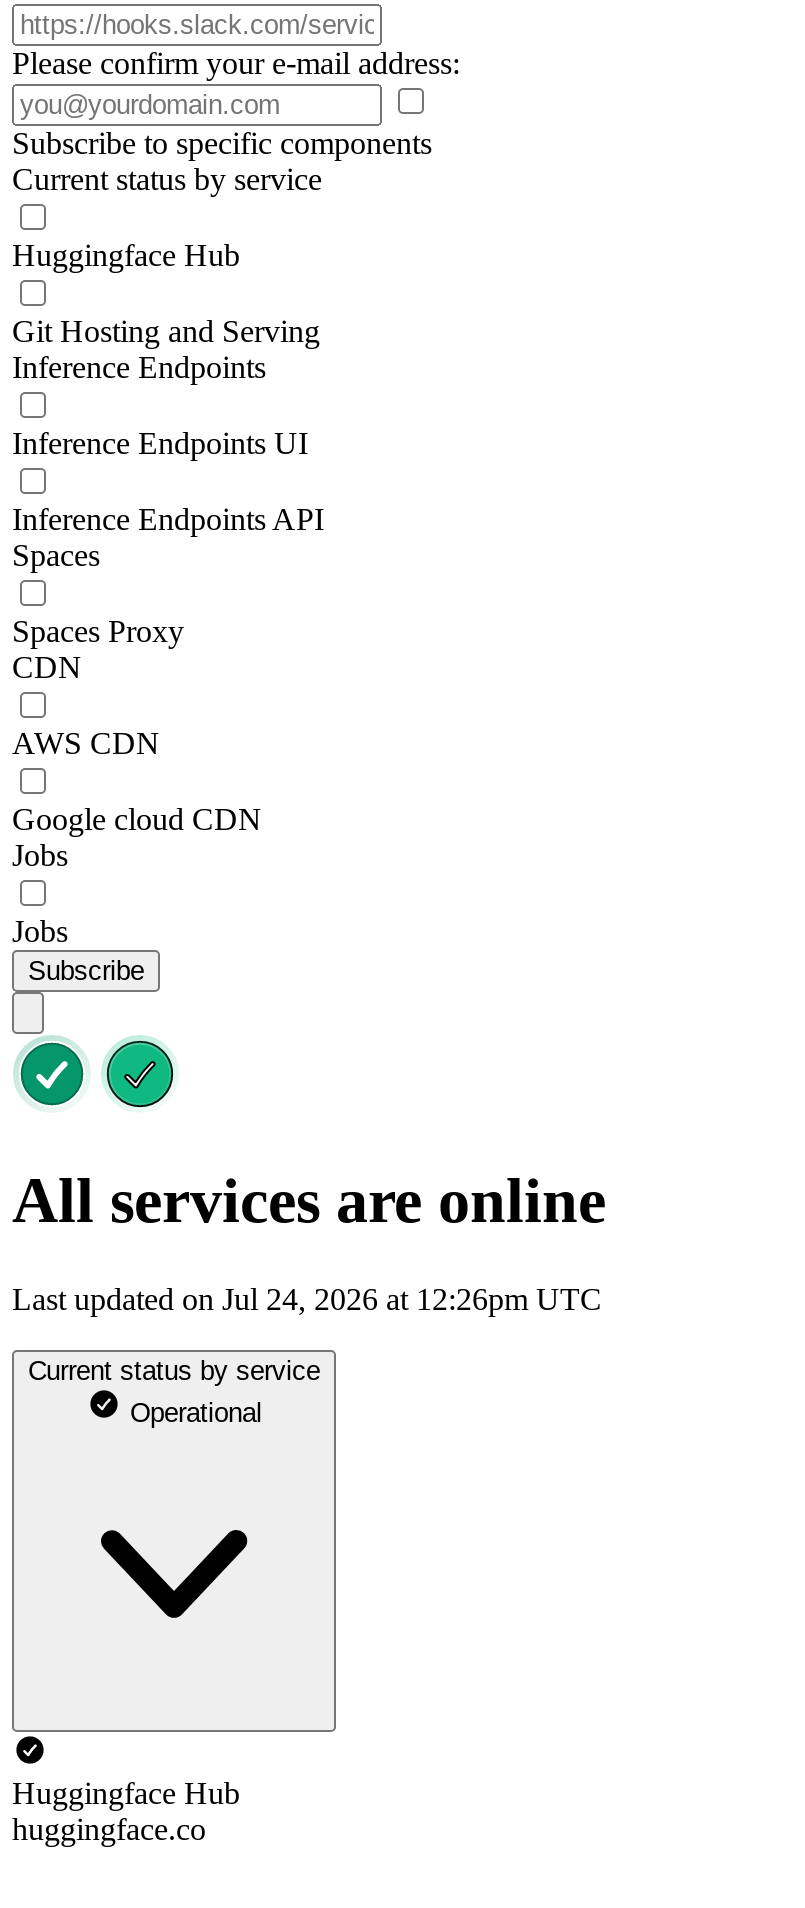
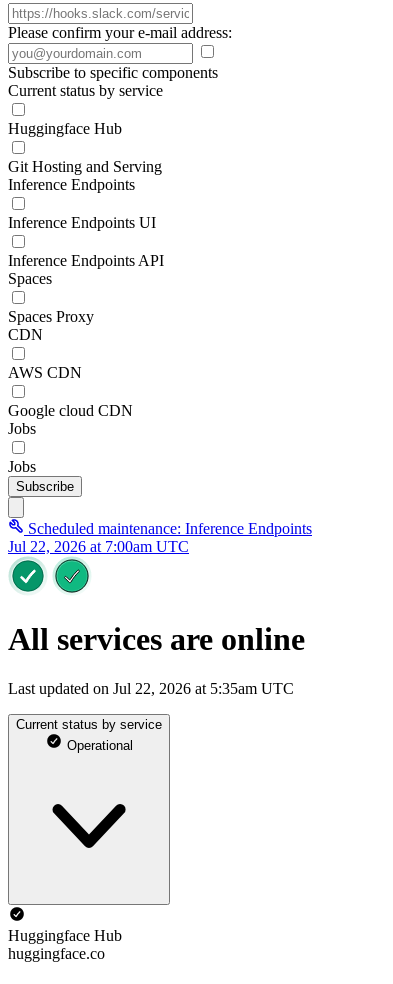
none -> [8,520,312,555] Scheduled maintenance: Inference Endpoints | Jul 22, 2026 at 7:00am UTC
[12,1282,602,1316] Last updated on Jul 24, 2026 at 12:26pm UTC -> [8,680,294,697] Last updated on Jul 22, 2026 at 5:35am UTC

